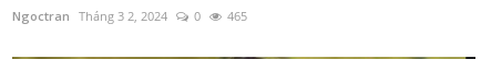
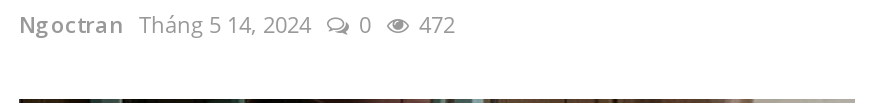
[12,8,167,24] Ngoctran Tháng 3 2, 2024 -> [19,9,311,39] Ngoctran Tháng 5 14, 2024
[227,8,247,24] 465 -> [419,9,455,39] 472

